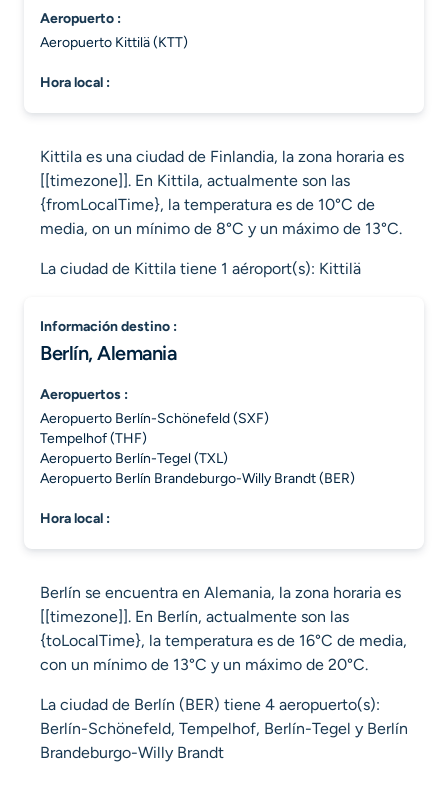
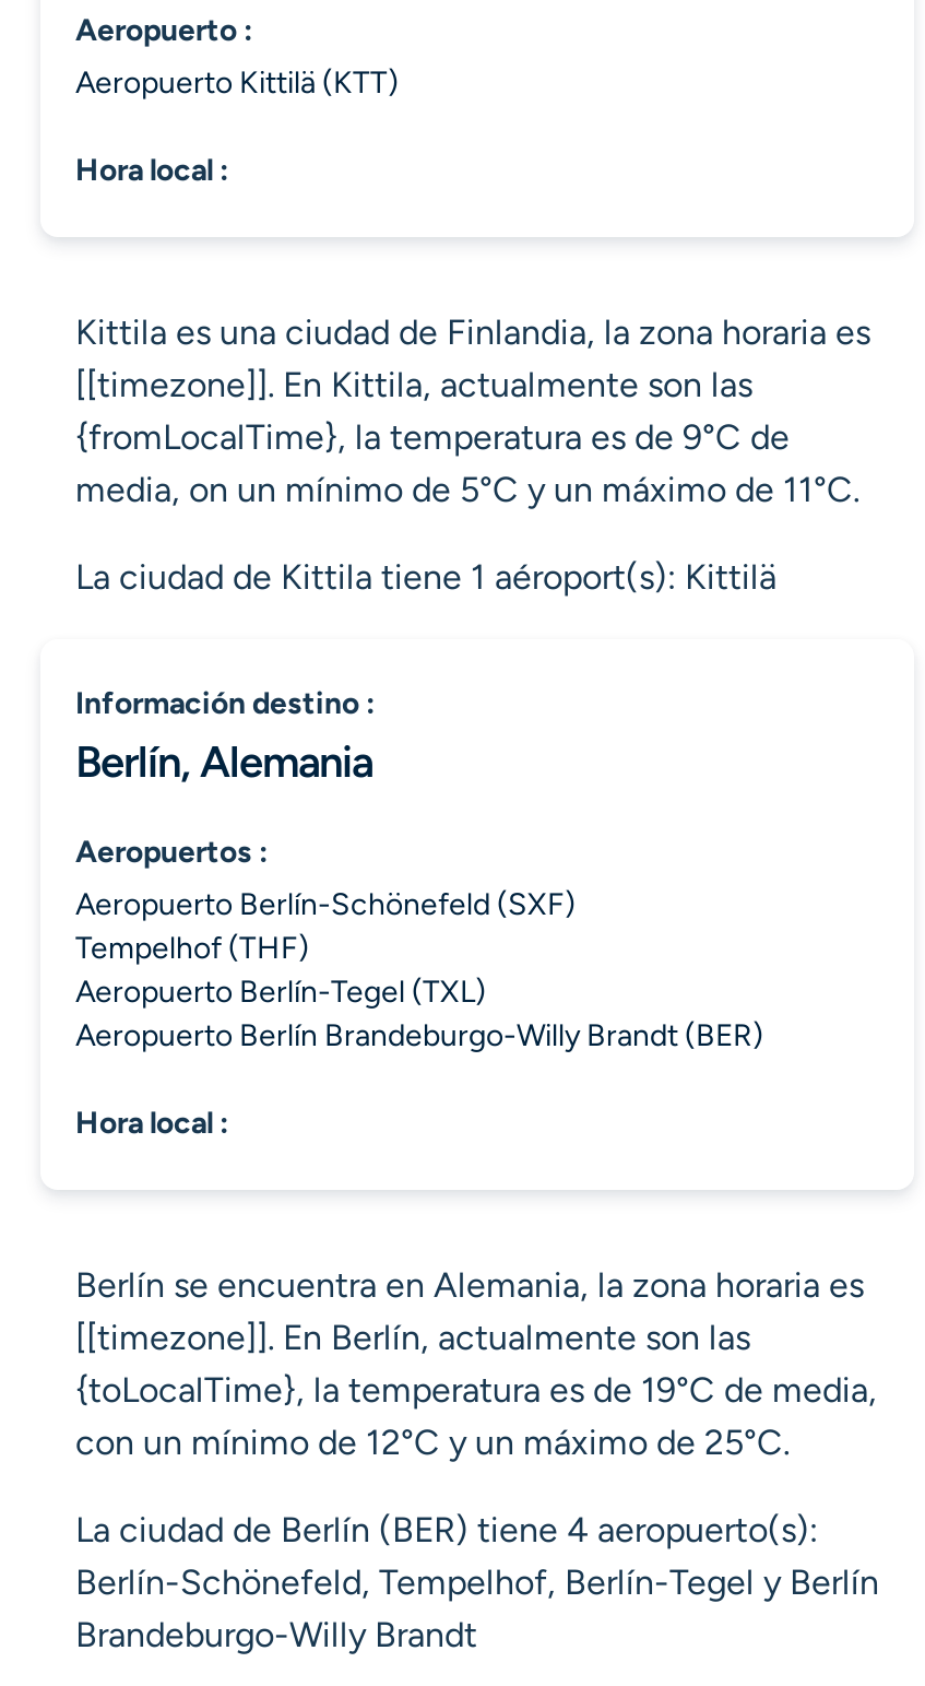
[40,195,375,214] {fromLocalTime}, la temperatura es de 10°C de -> [75,416,790,458] {fromLocalTime}, la temperatura es de 9°C de
[40,219,402,238] media, on un mínimo de 8°C y un máximo de 13°C. -> [75,469,859,510] media, on un mínimo de 5°C y un máximo de 11°C.
[40,631,407,650] {toLocalTime}, la temperatura es de 16°C de media, -> [75,1369,877,1411] {toLocalTime}, la temperatura es de 19°C de media,
[40,655,368,674] con un mínimo de 13°C y un máximo de 20°C. -> [75,1422,790,1463] con un mínimo de 12°C y un máximo de 25°C.

